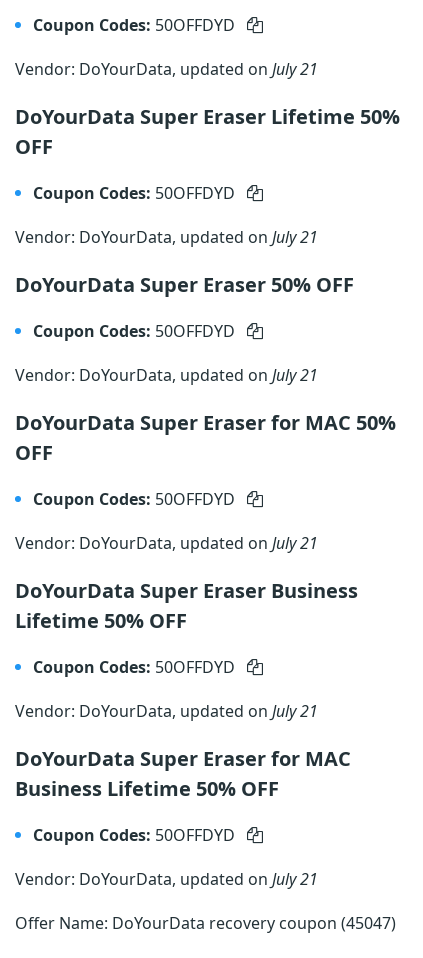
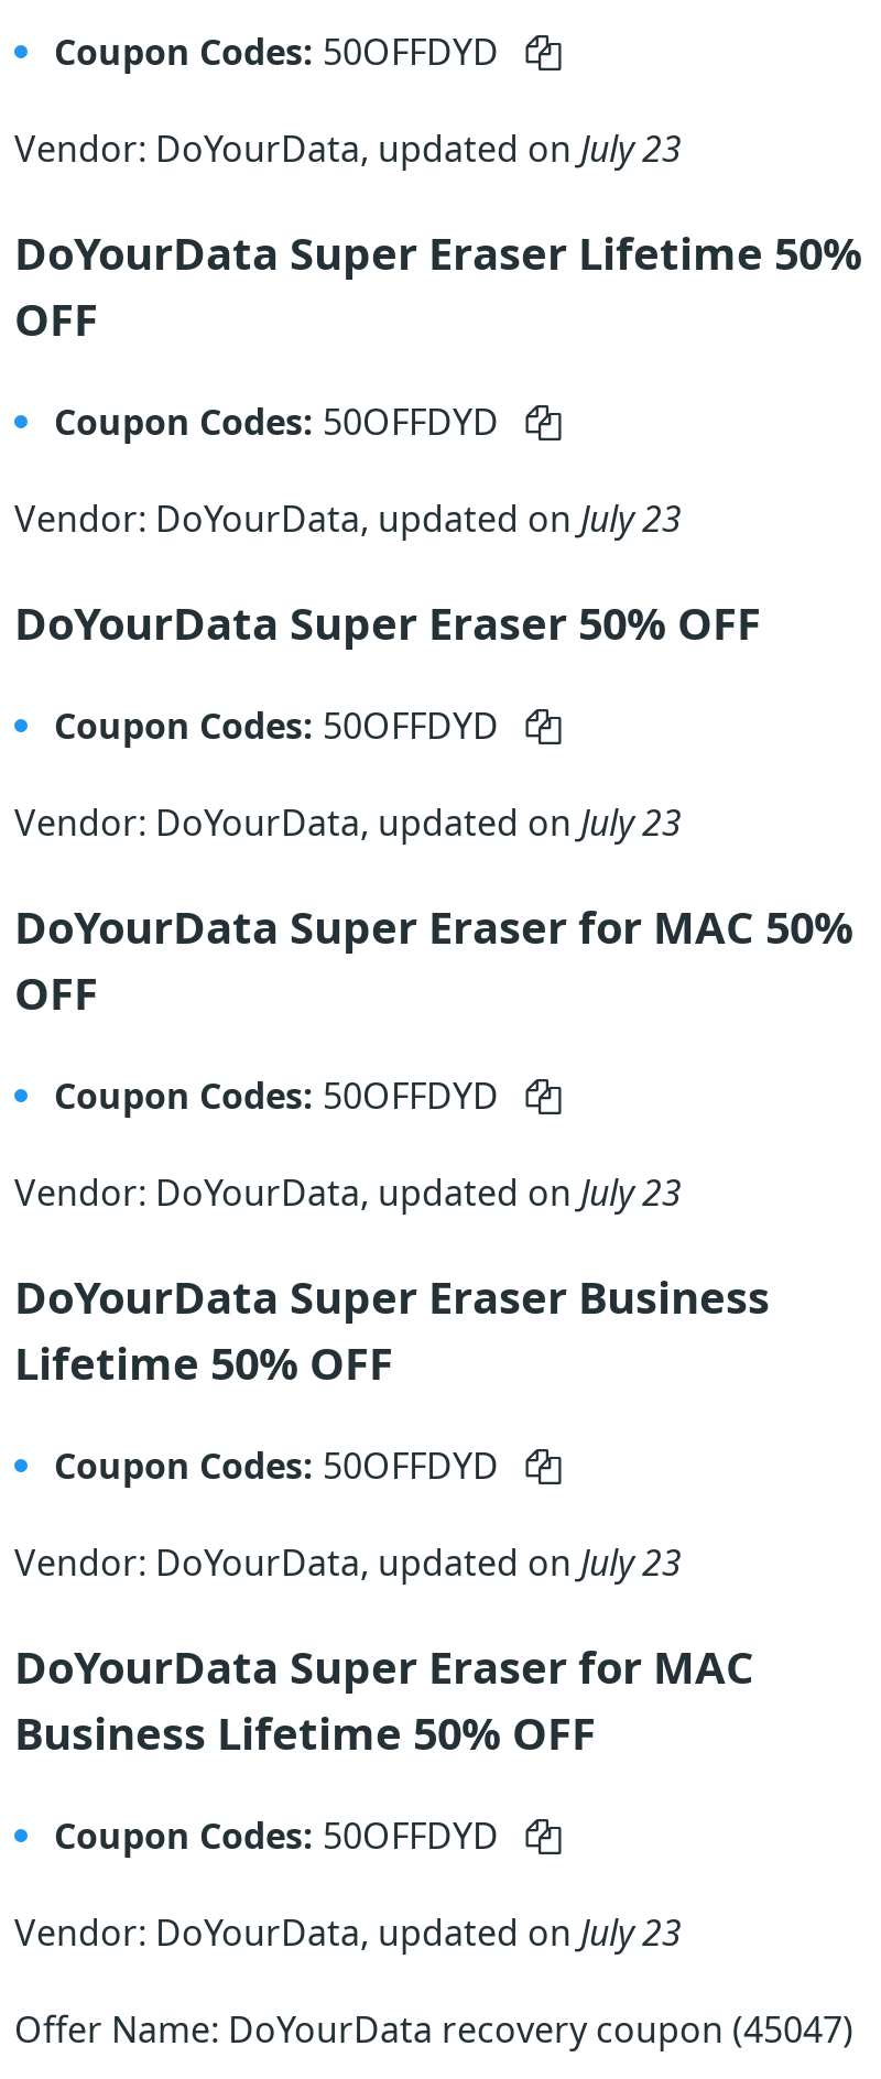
[15,58,318,80] Vendor: DoYourData, updated on July 21 -> [14,124,682,173] Vendor: DoYourData, updated on July 23
[15,226,318,248] Vendor: DoYourData, updated on July 21 -> [14,494,682,543] Vendor: DoYourData, updated on July 23
[15,364,318,386] Vendor: DoYourData, updated on July 21 -> [14,798,682,847] Vendor: DoYourData, updated on July 23
[15,532,318,554] Vendor: DoYourData, updated on July 21 -> [14,1168,682,1217] Vendor: DoYourData, updated on July 23
[15,700,318,722] Vendor: DoYourData, updated on July 21 -> [14,1538,682,1587] Vendor: DoYourData, updated on July 23
[15,868,318,890] Vendor: DoYourData, updated on July 21 -> [14,1908,682,1957] Vendor: DoYourData, updated on July 23

